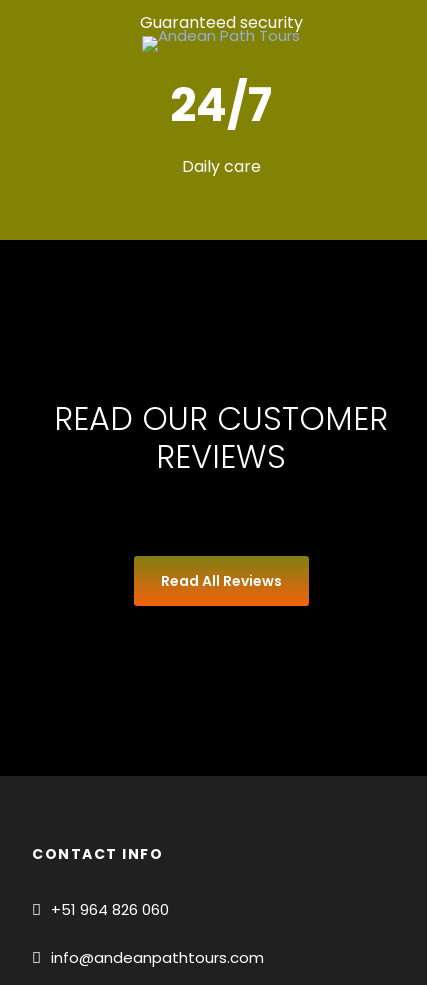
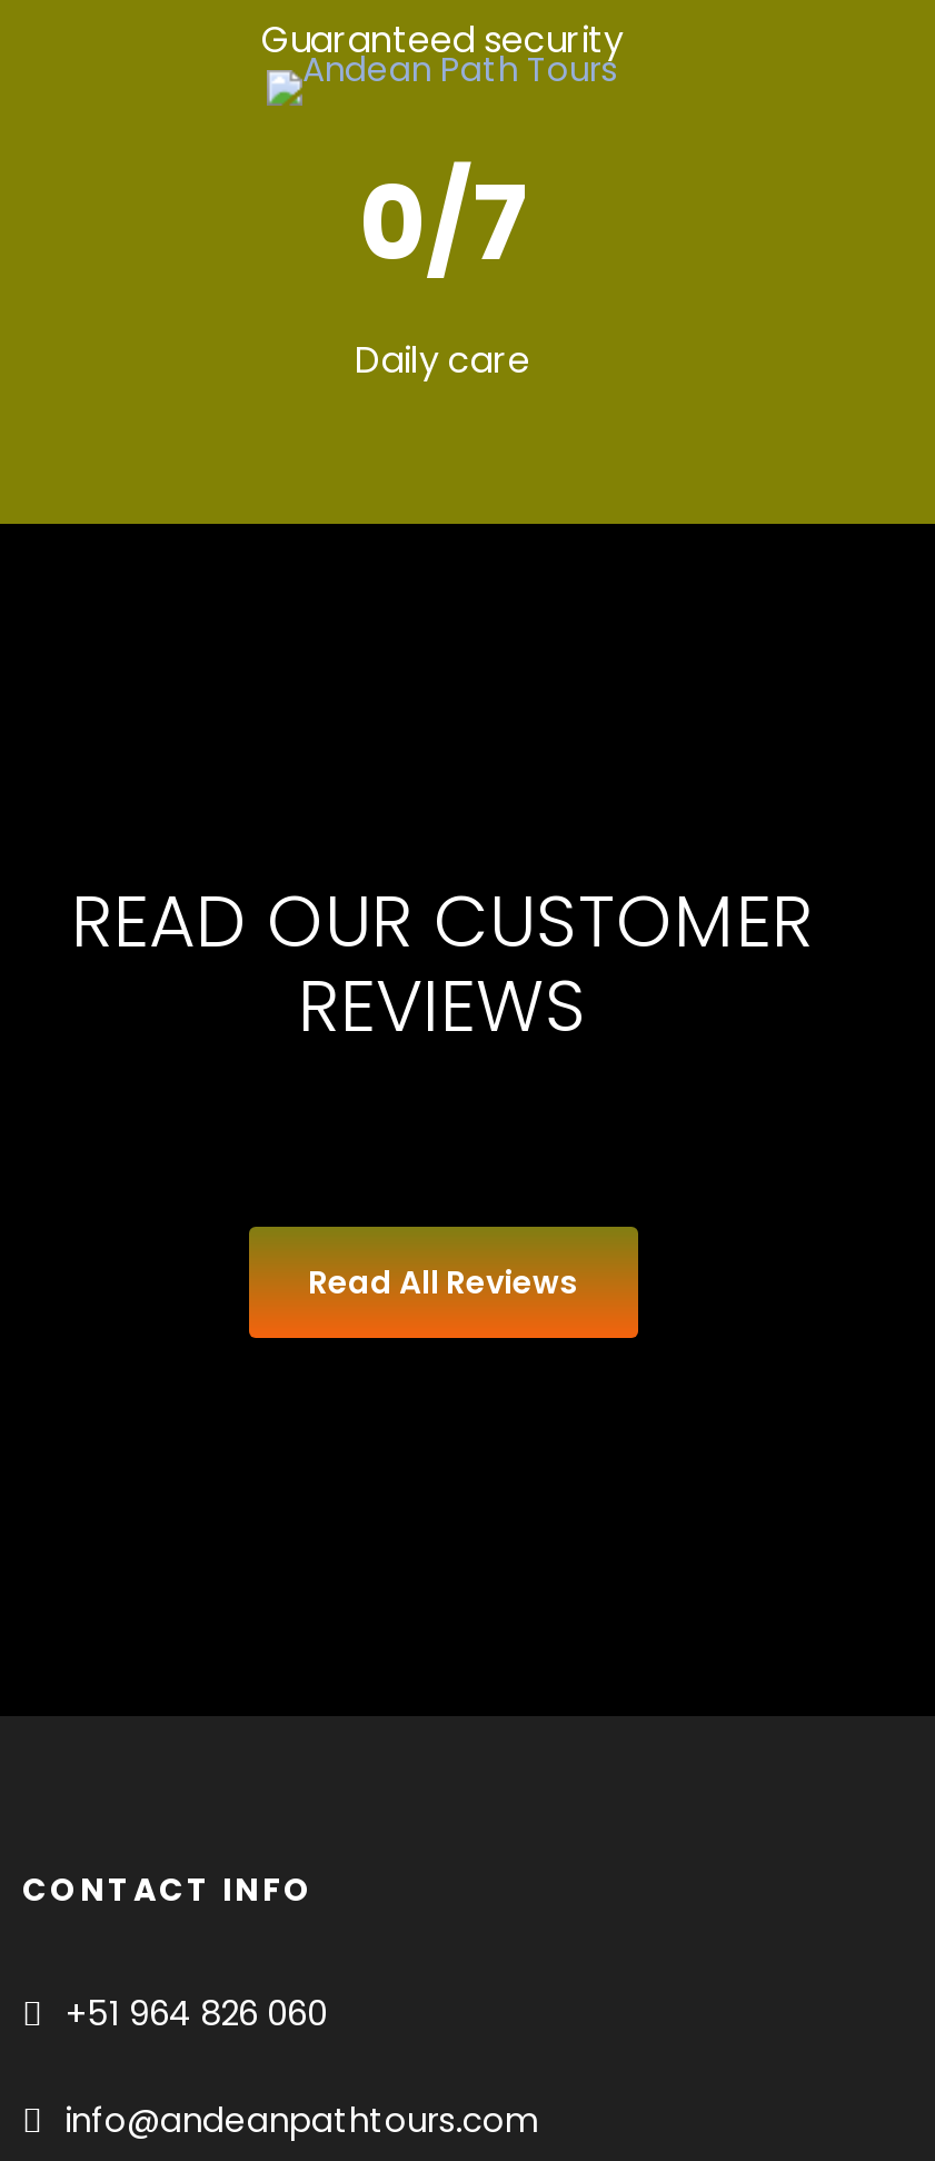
[170,73,272,137] 24/7 -> [359,152,526,295] 0/7

